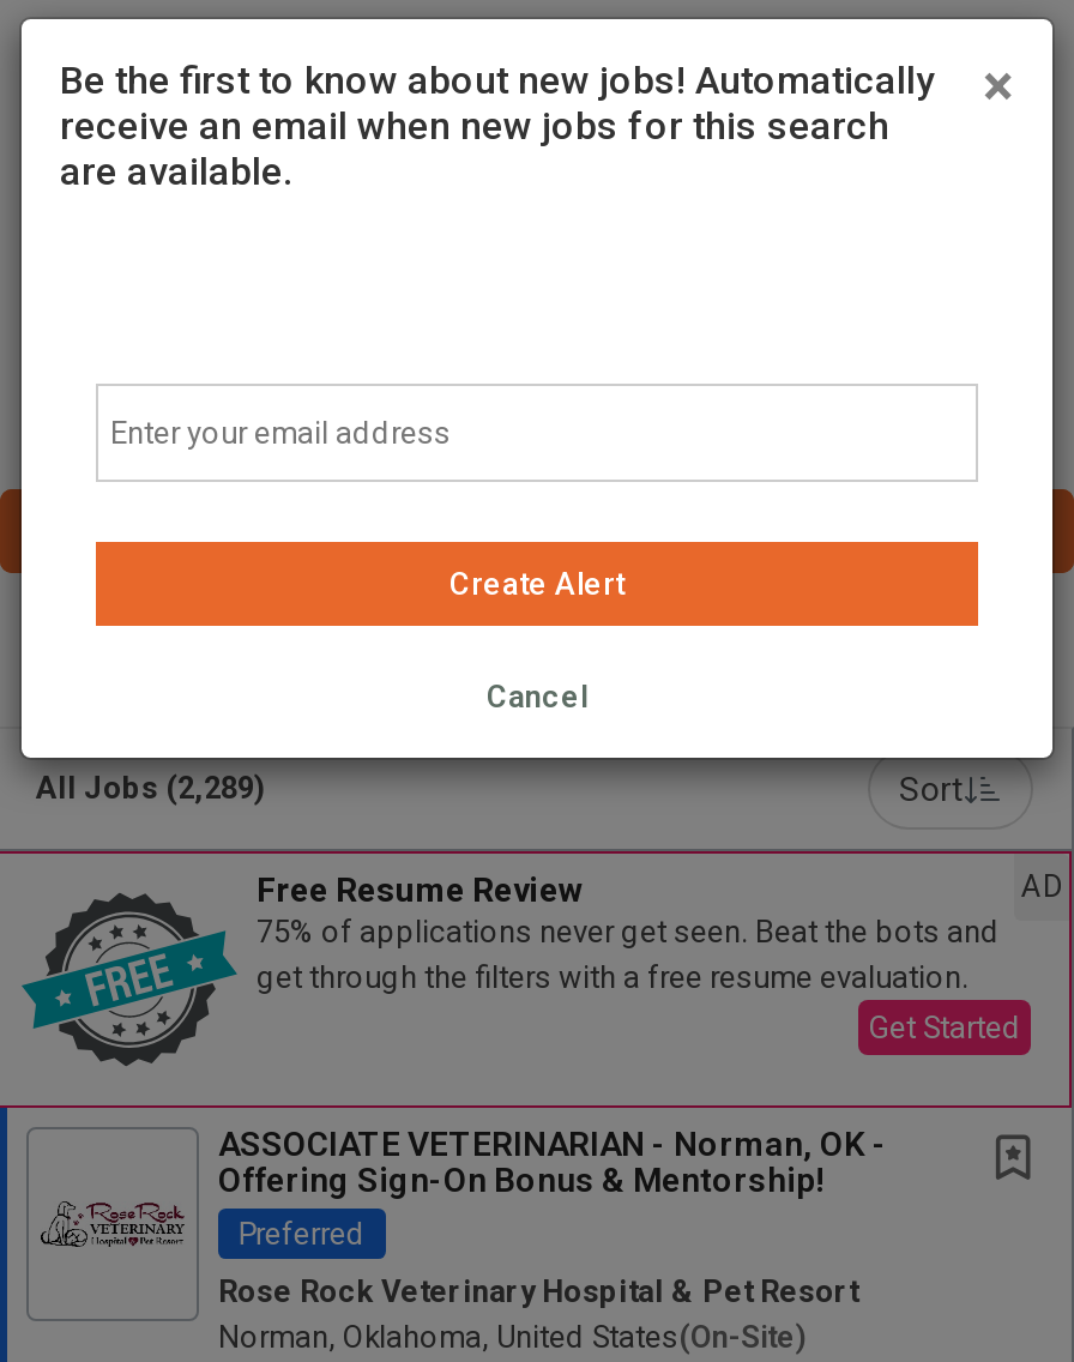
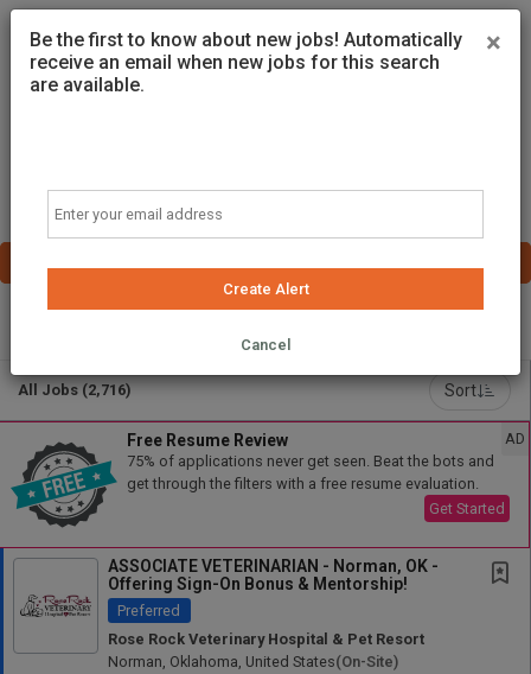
[36,770,266,806] All Jobs (2,289) -> [18,381,132,399] All Jobs (2,716)

